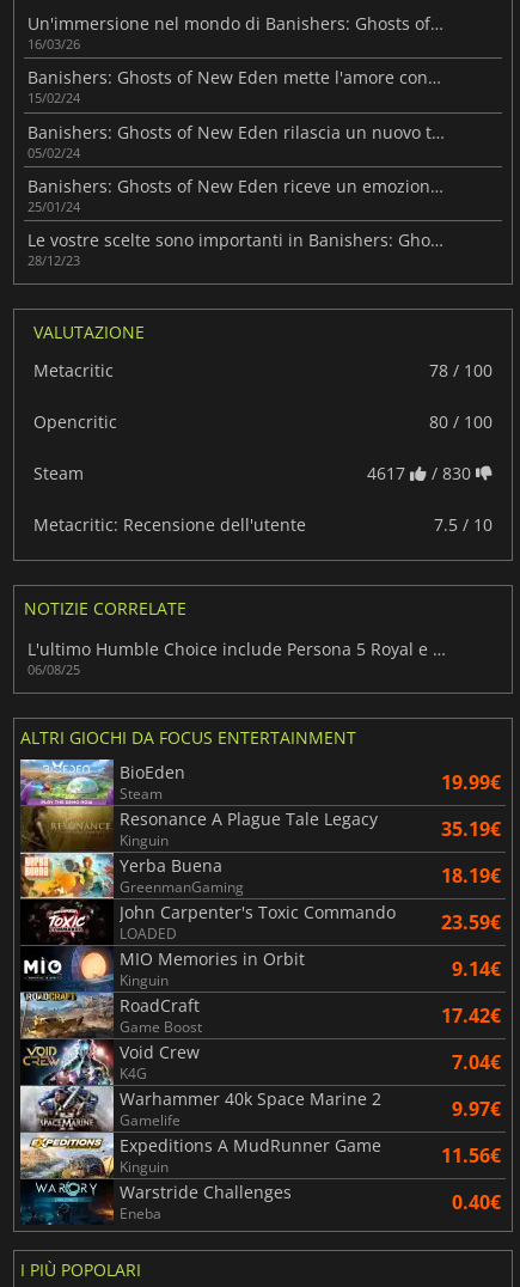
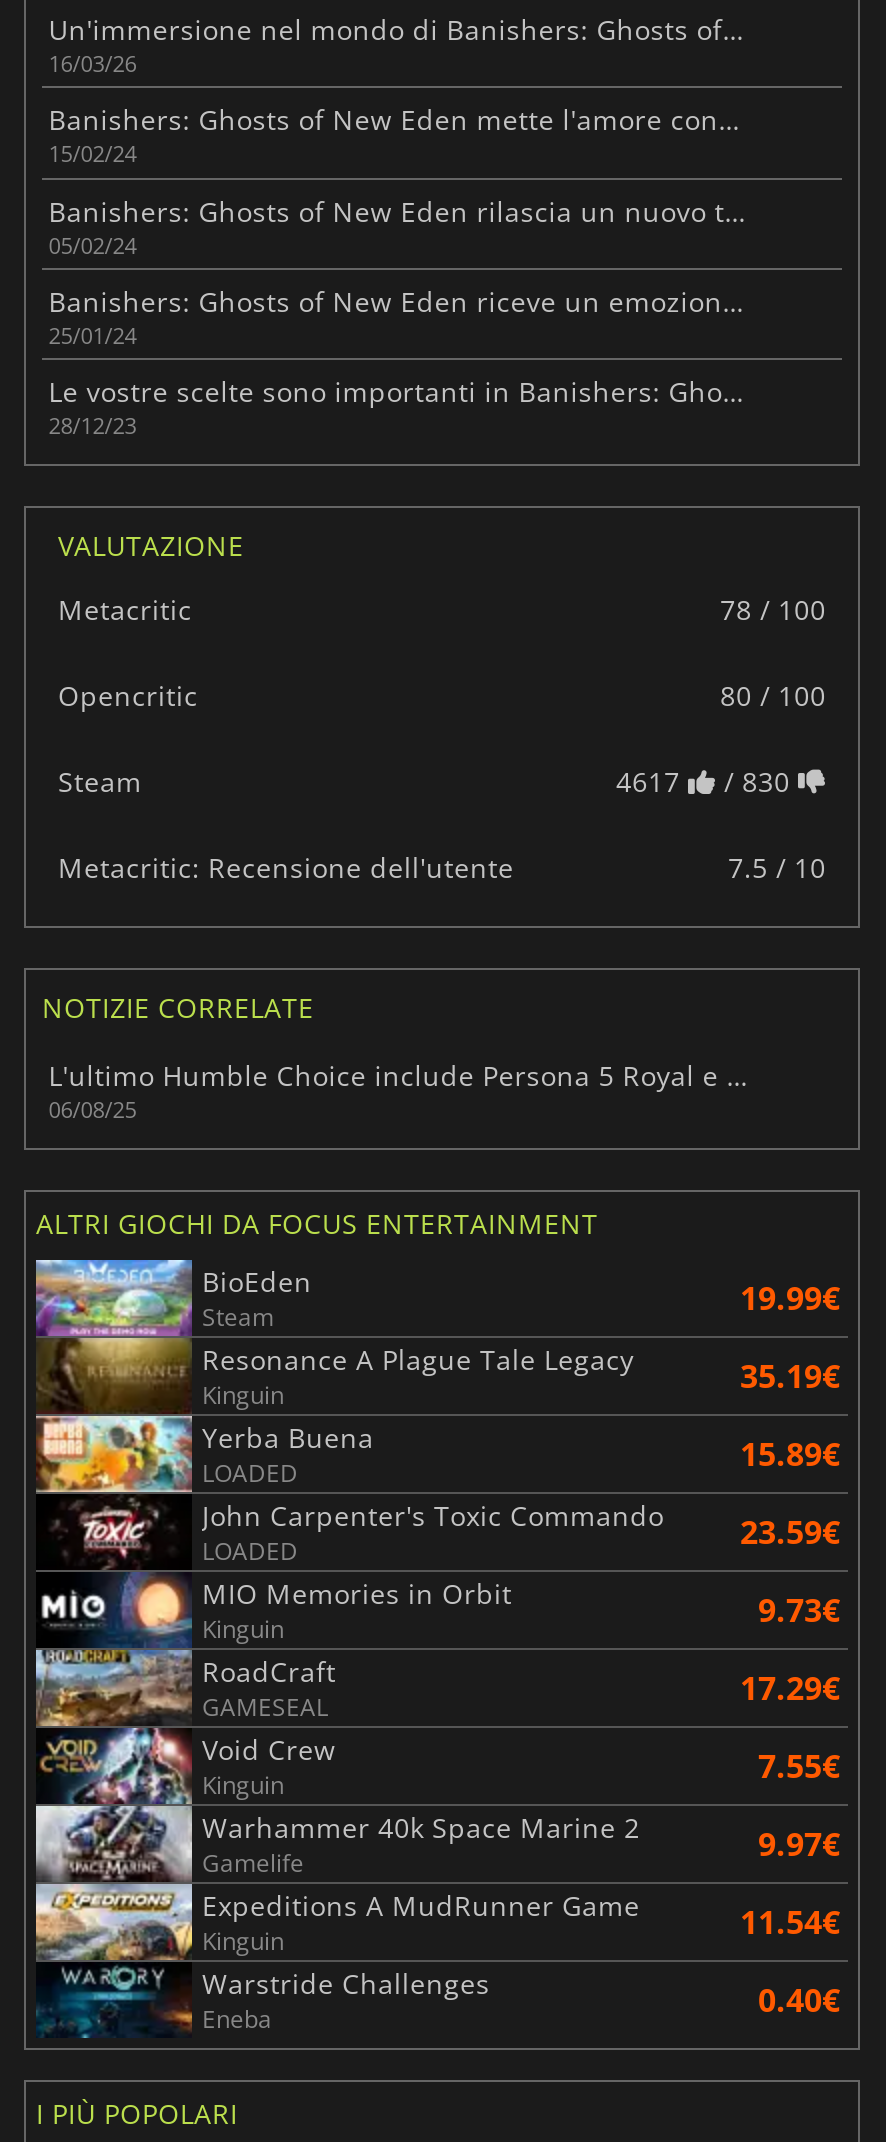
[120,863,501,897] GreenmanGaming | 18.19€ -> [202,1433,840,1491] LOADED | 15.89€
[452,956,501,982] 9.14€ -> [758,1589,840,1633] 9.73€
[120,1003,501,1037] Game Boost | 17.42€ -> [202,1667,840,1725] GAMESEAL | 17.29€
[120,1049,501,1084] K4G | 7.04€ -> [202,1745,840,1803] Kinguin | 7.55€
[441,1143,501,1169] 11.56€ -> [740,1901,840,1945] 11.54€

